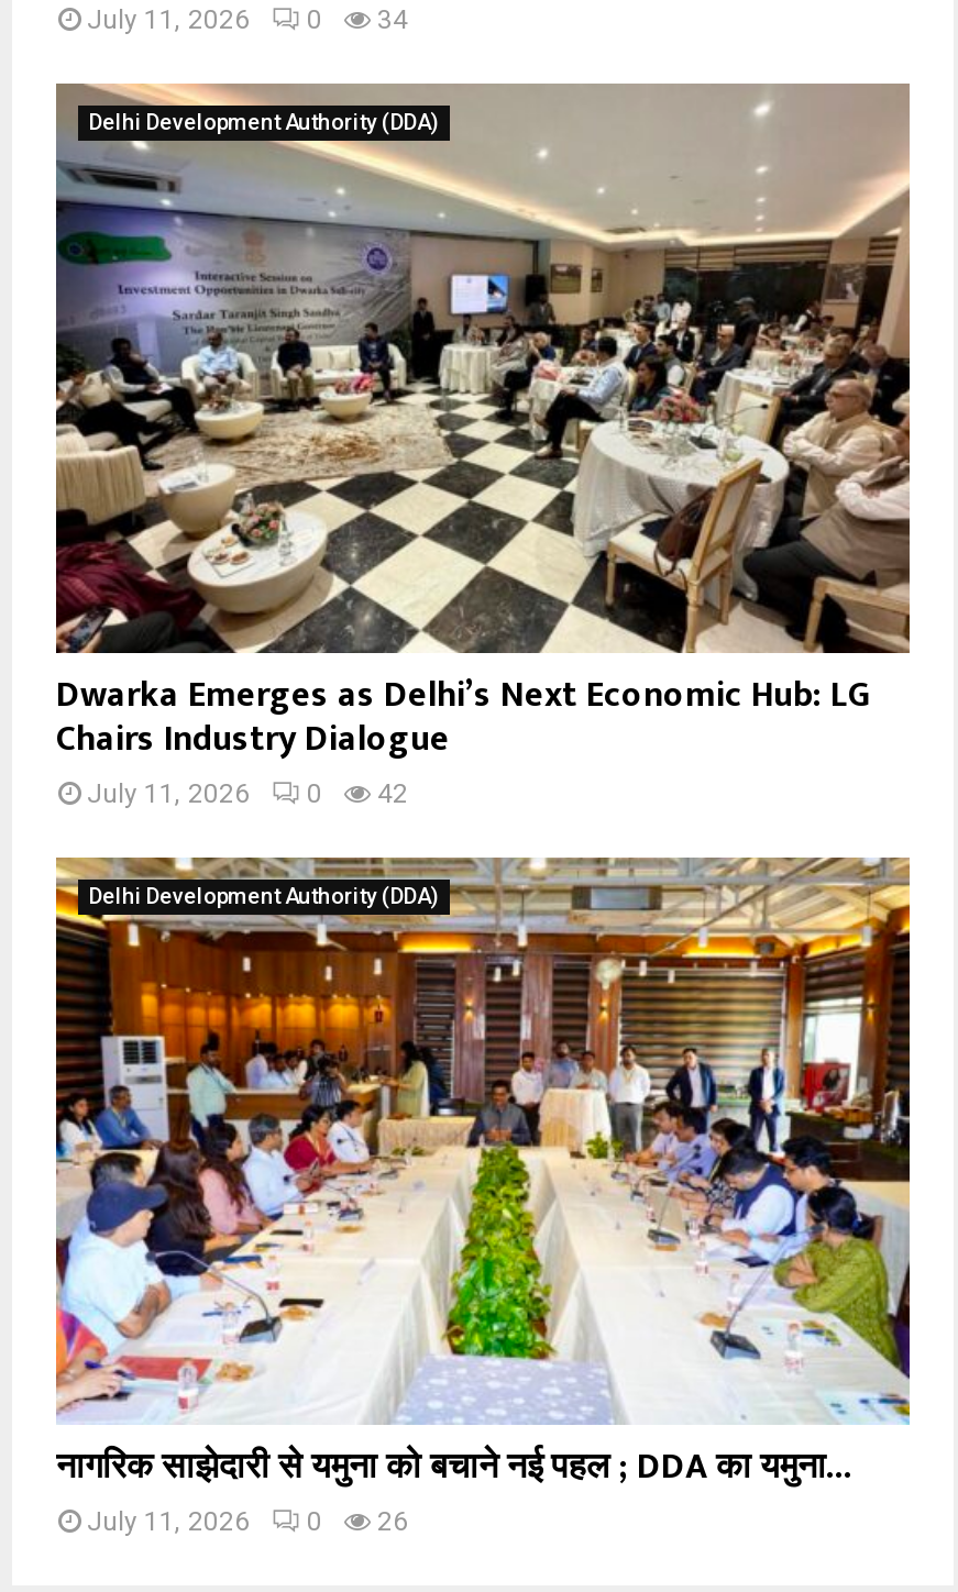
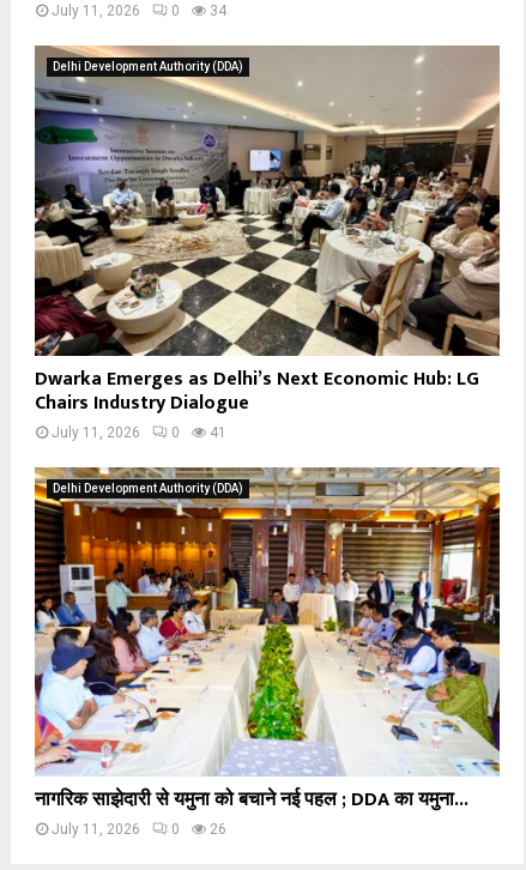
[87,778,408,808] July 11, 2026 0 42 -> [52,424,226,441] July 11, 2026 0 41

